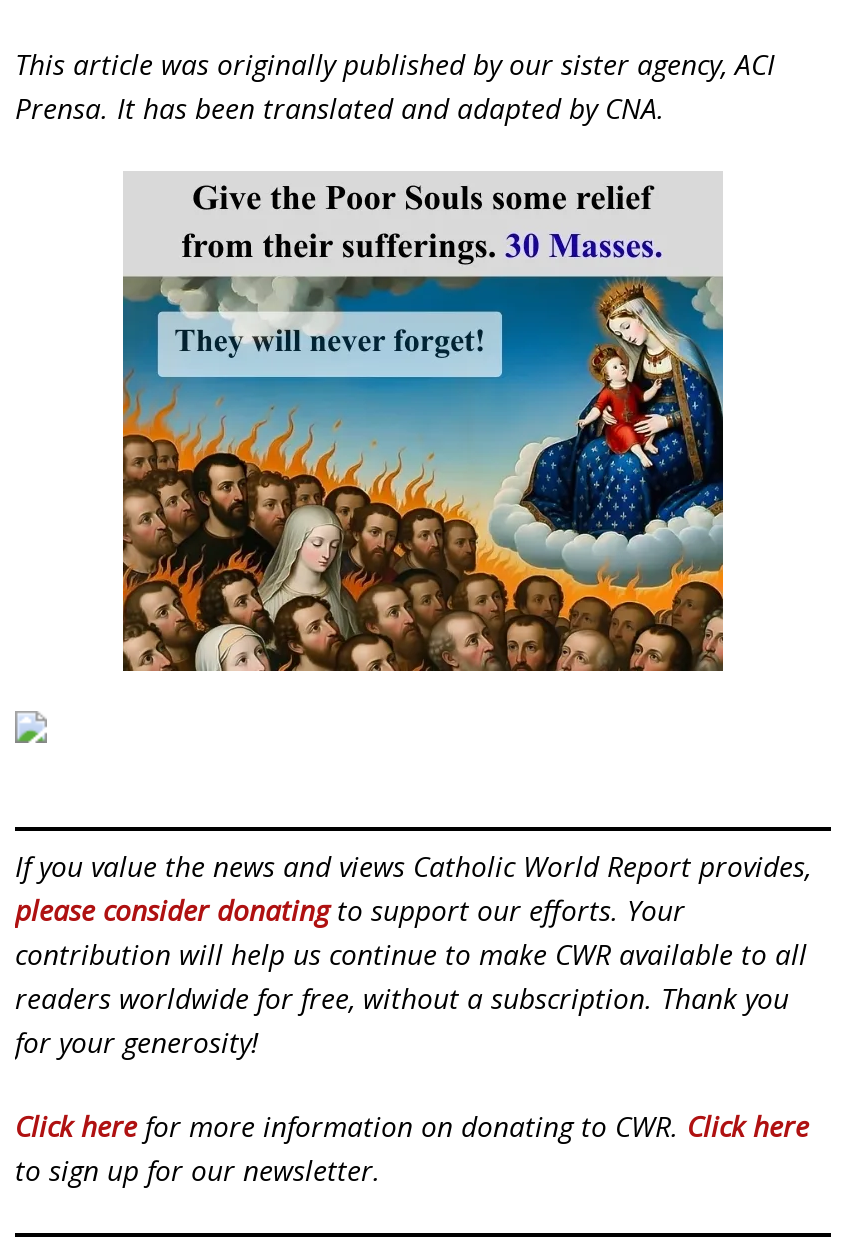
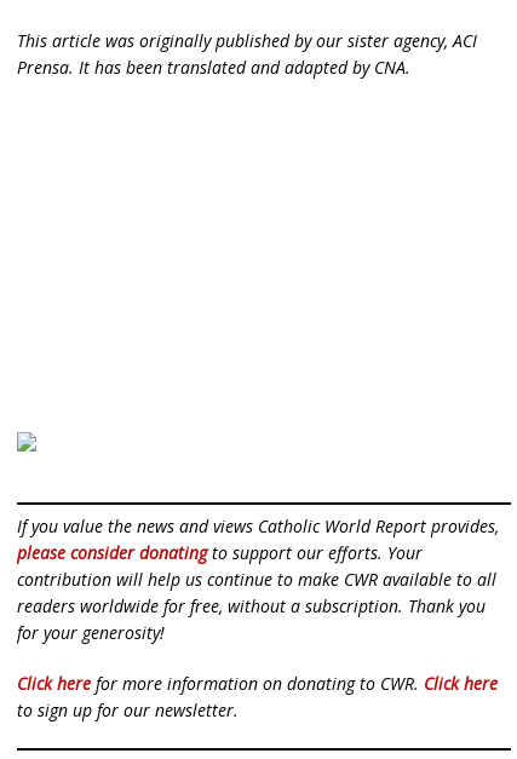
[121,173,725,673] [image] -> none

